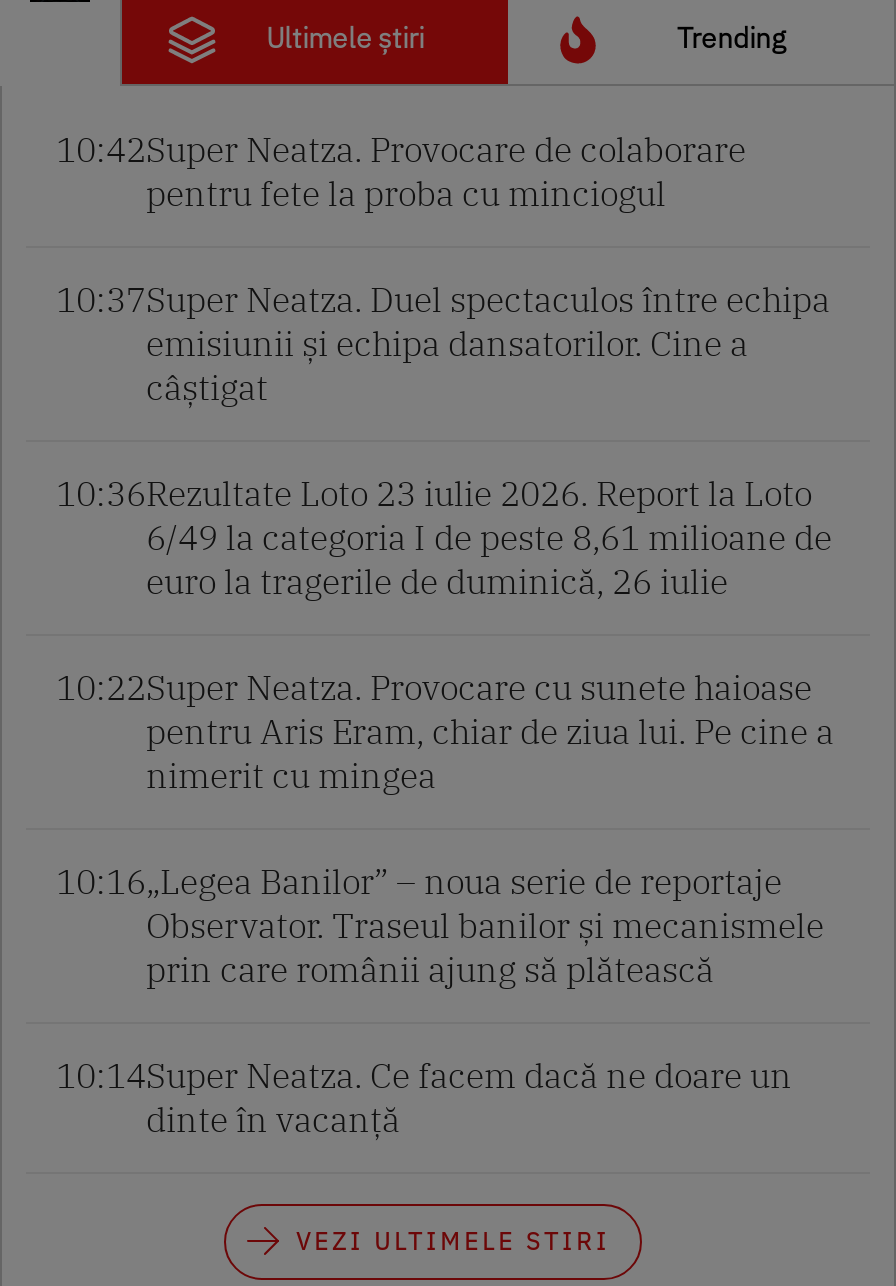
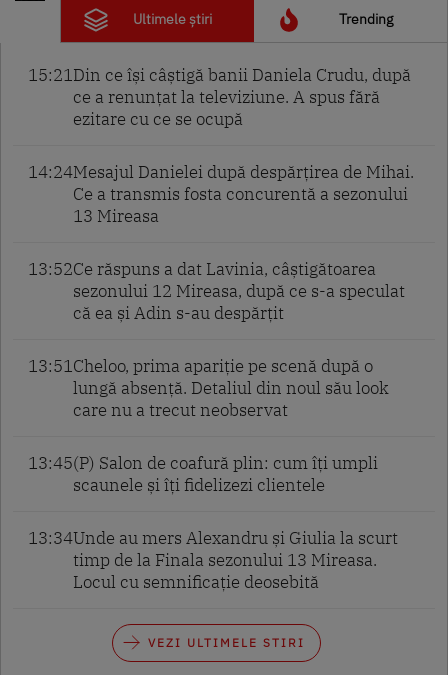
[56,128,746,216] 10:42Super Neatza. Provocare de colaborare | pentru fete la proba cu minciogul -> [28,64,411,130] 15:21Din ce își câștigă banii Daniela Crudu, după | ce a renunțat la televiziune. A spus fără | ezitare cu ce se ocupă
[56,278,830,410] 10:37Super Neatza. Duel spectaculos între echipa | emisiunii și echipa dansatorilor. Cine a | câștigat -> [28,161,414,227] 14:24Mesajul Danielei după despărțirea de Mihai. | Ce a transmis fosta concurentă a sezonului | 13 Mireasa
[56,472,832,604] 10:36Rezultate Loto 23 iulie 2026. Report la Loto | 6/49 la categoria I de peste 8,61 milioane de | euro la tragerile de duminică, 26 iulie -> [28,258,405,324] 13:52Ce răspuns a dat Lavinia, câștigătoarea | sezonului 12 Mireasa, după ce s-a speculat | că ea și Adin s-au despărțit
[56,666,834,798] 10:22Super Neatza. Provocare cu sunete haioase | pentru Aris Eram, chiar de ziua lui. Pe cine a | nimerit cu mingea -> [28,355,389,421] 13:51Cheloo, prima apariție pe scenă după o | lungă absență. Detaliul din noul său look | care nu a trecut neobservat
[56,860,824,992] 10:16„Legea Banilor” – noua serie de reportaje | Observator. Traseul banilor și mecanismele | prin care românii ajung să plătească -> [28,452,378,496] 13:45(P) Salon de coafură plin: cum îți umpli | scaunele și îți fidelizezi clientele
[56,1054,792,1142] 10:14Super Neatza. Ce facem dacă ne doare un | dinte în vacanță -> [28,527,398,593] 13:34Unde au mers Alexandru și Giulia la scurt | timp de la Finala sezonului 13 Mireasa. | Locul cu semnificație deosebită

